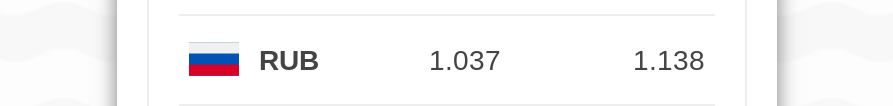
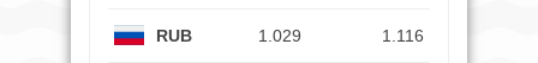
[429,44,501,76] 1.037 -> [258,26,301,45] 1.029
[633,44,705,76] 1.138 -> [382,26,424,45] 1.116

